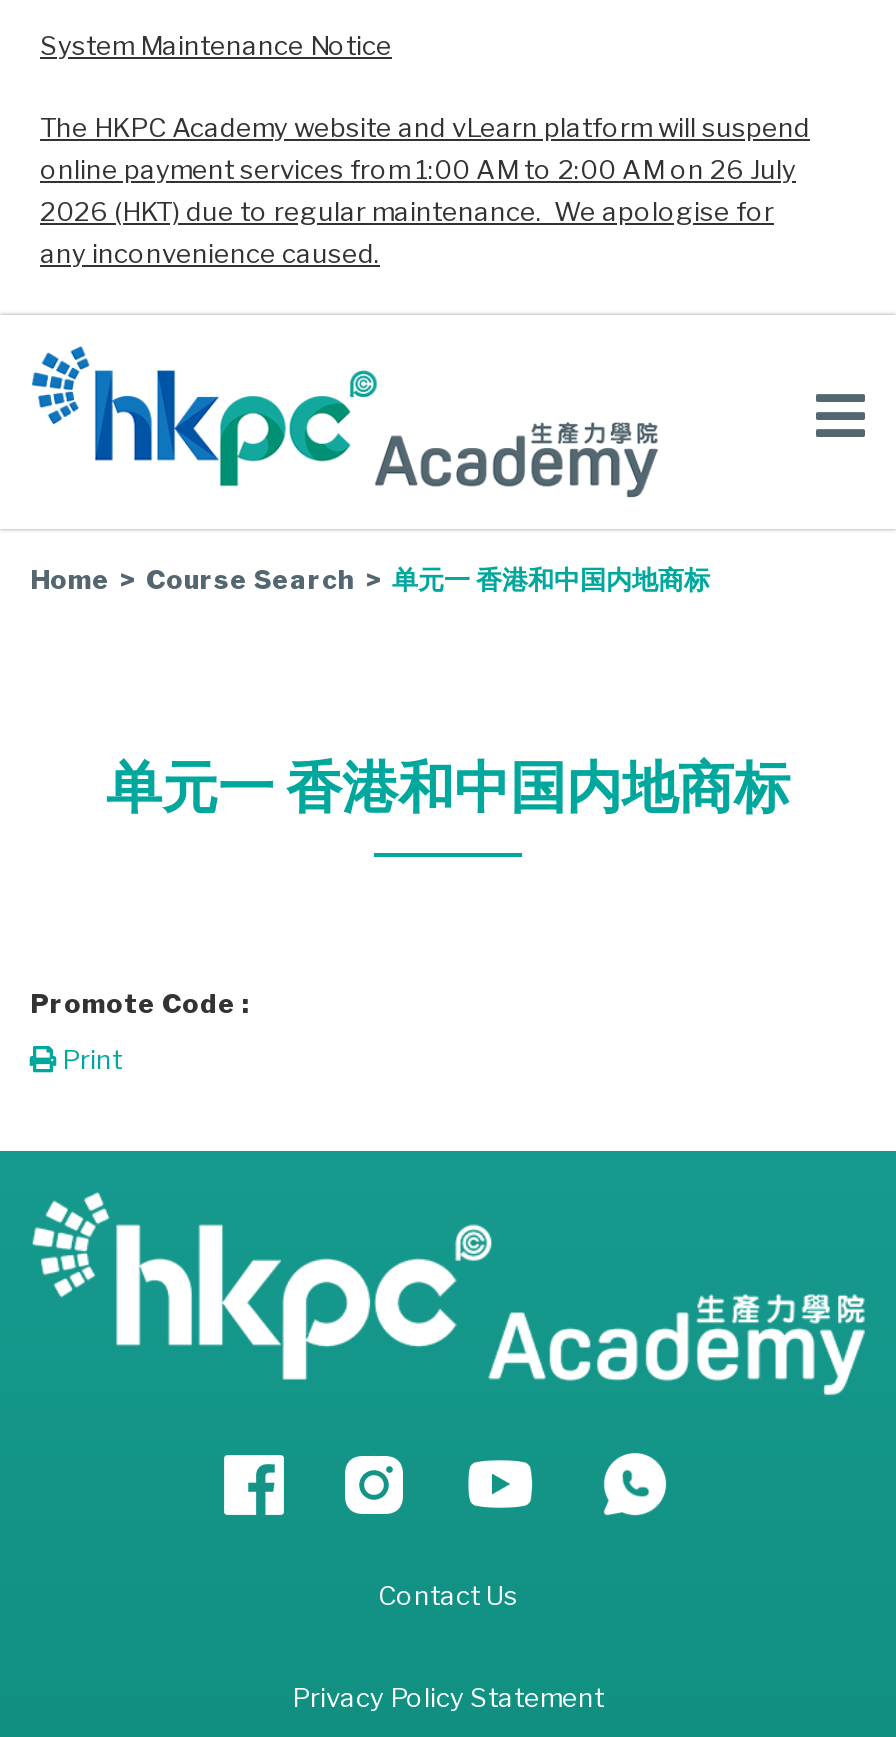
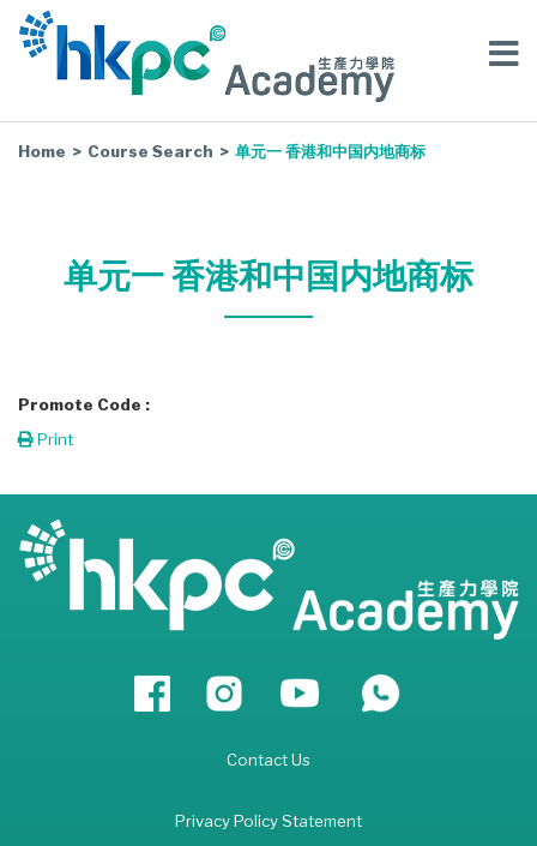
[40,29,810,268] System Maintenance Notice | The HKPC Academy website and vLearn platform will suspend | online payment services from 1:00 AM to 2:00 AM on 26 July | 2026 (HKT) due to regular maintenance. We apologise for | any inconvenience caused. -> none

